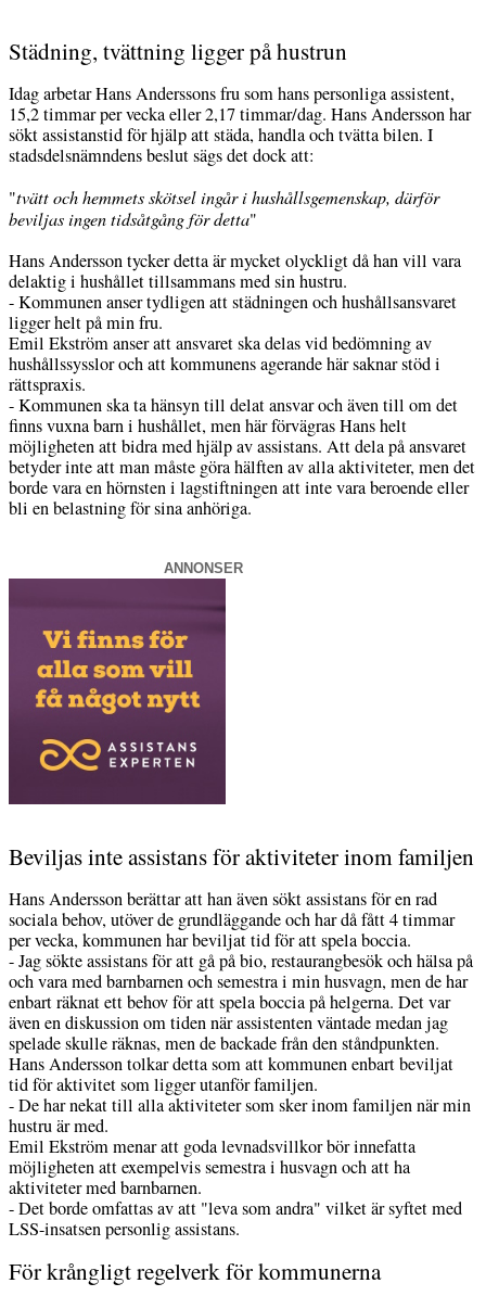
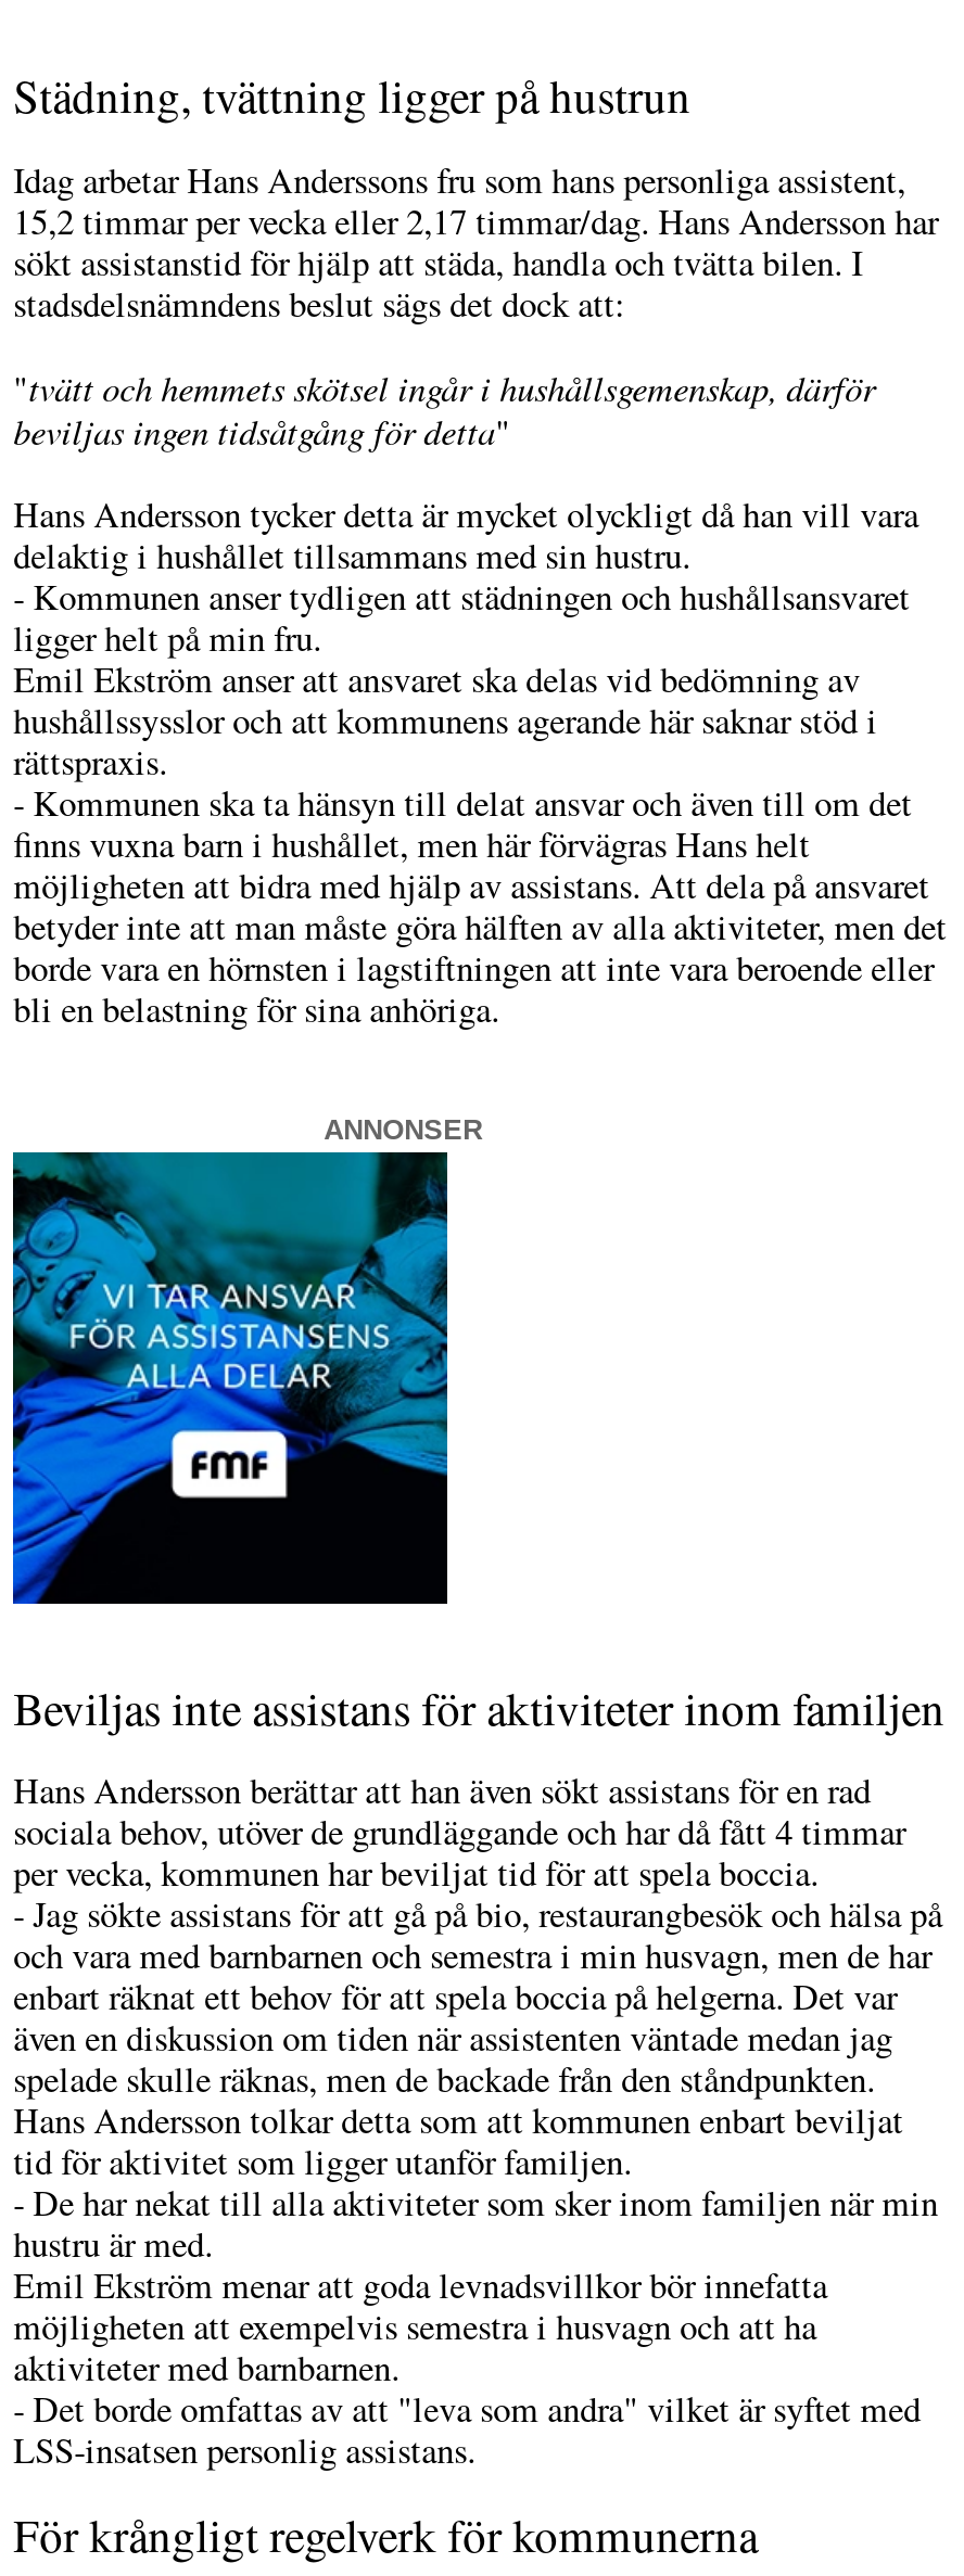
[8,577,227,805] [image] -> [11,1149,447,1607] [image]

